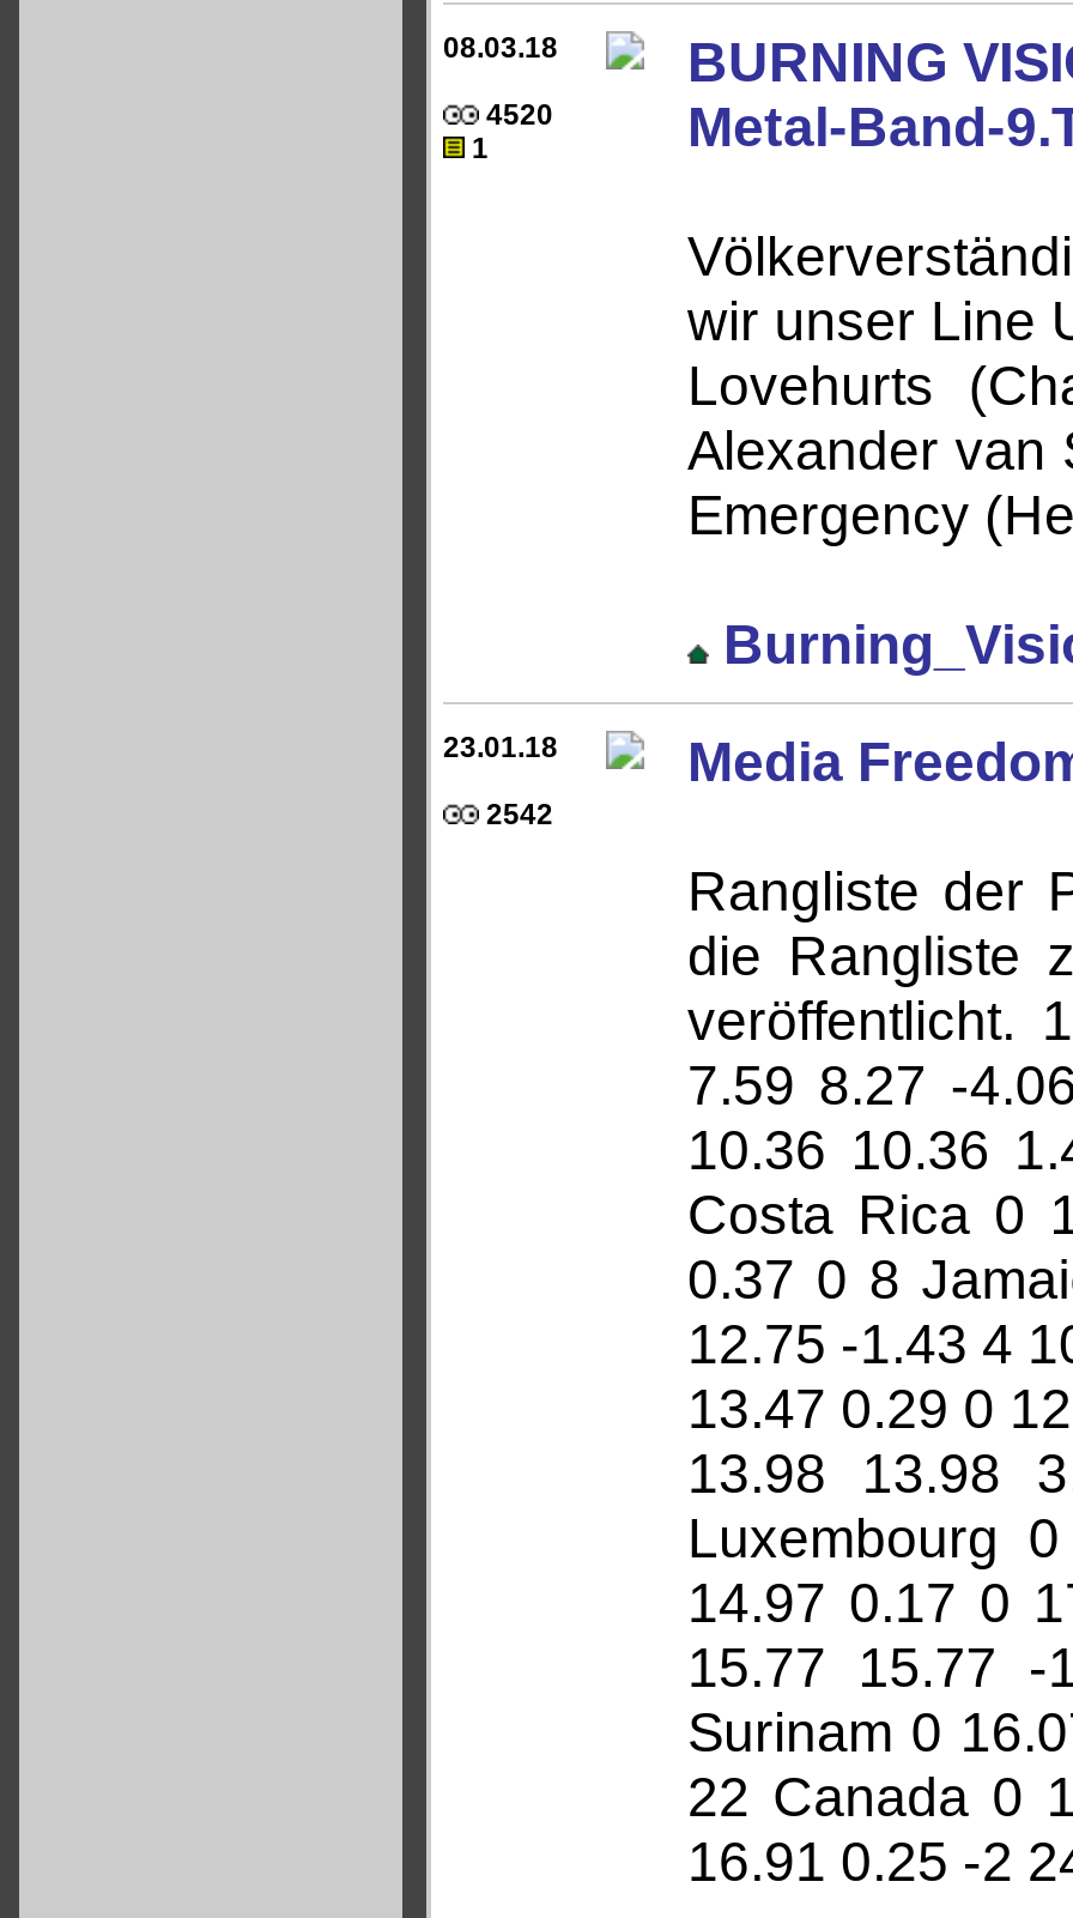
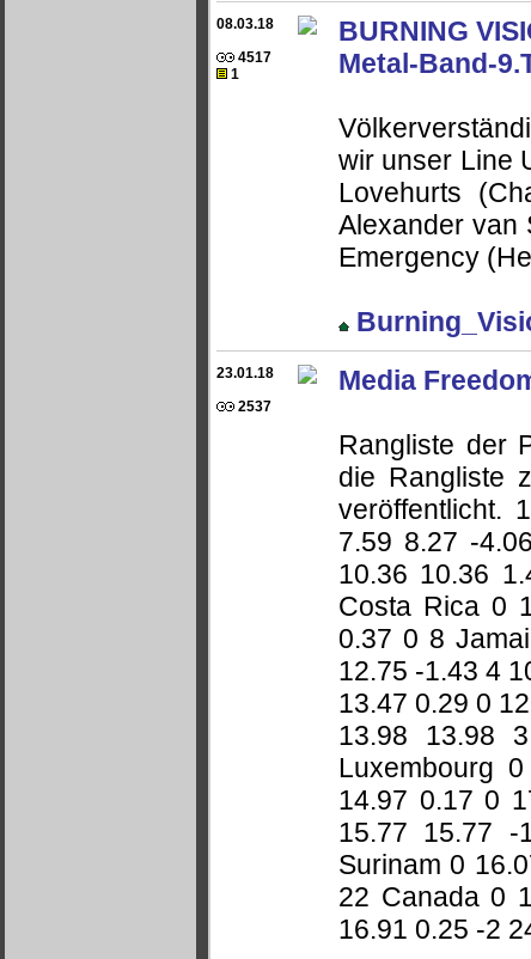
[486,98,553,132] 4520 -> [238,49,271,66] 4517
[486,798,553,831] 2542 -> [238,398,271,415] 2537

